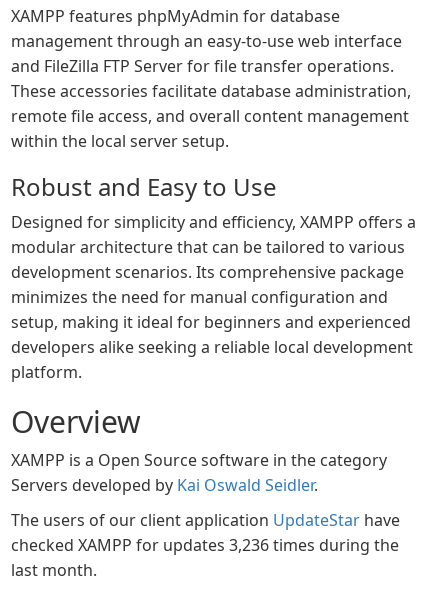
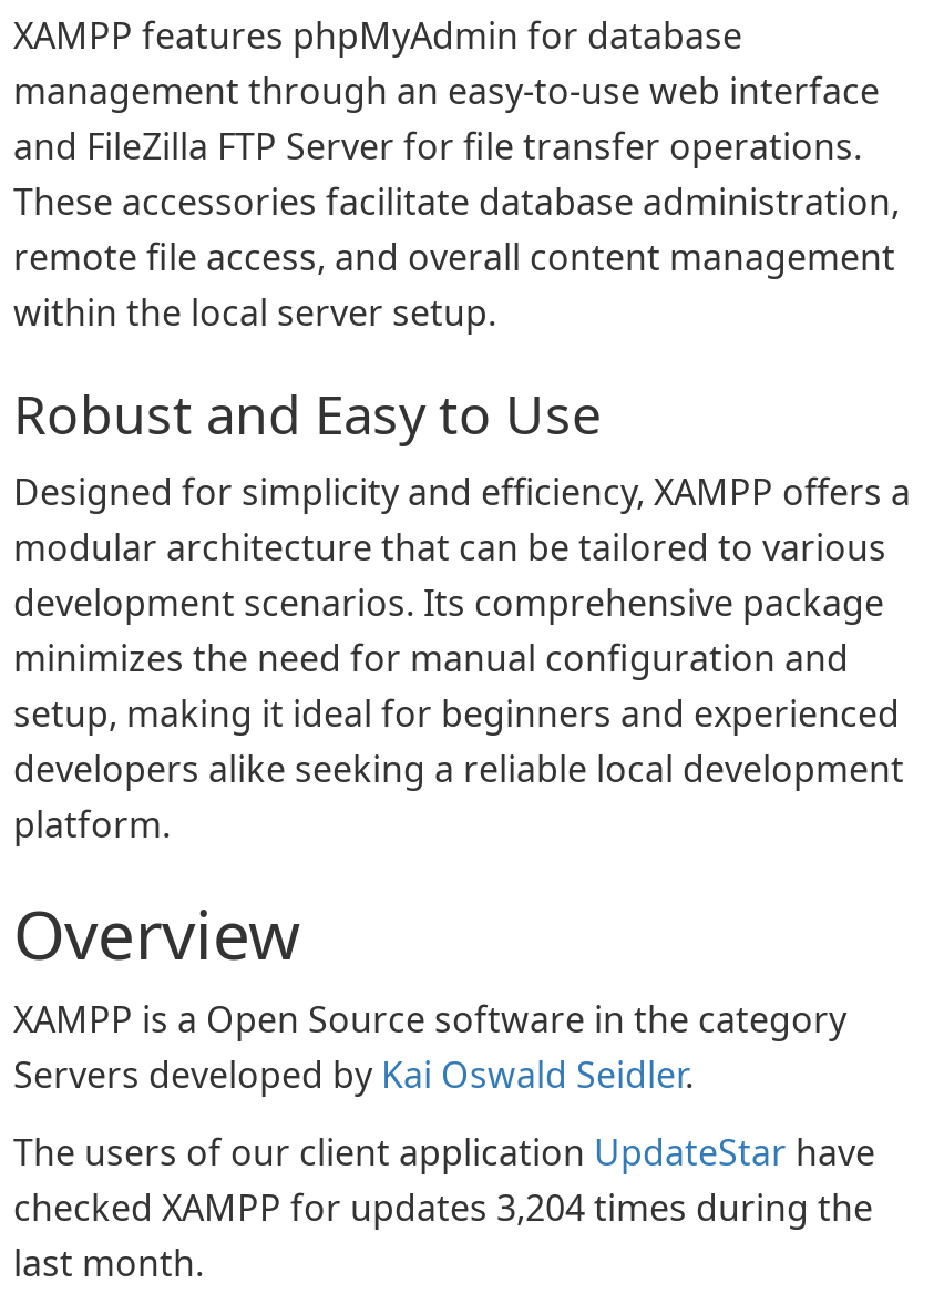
[11,534,399,556] checked XAMPP for updates 3,236 times during the -> [13,1183,873,1232] checked XAMPP for updates 3,204 times during the

